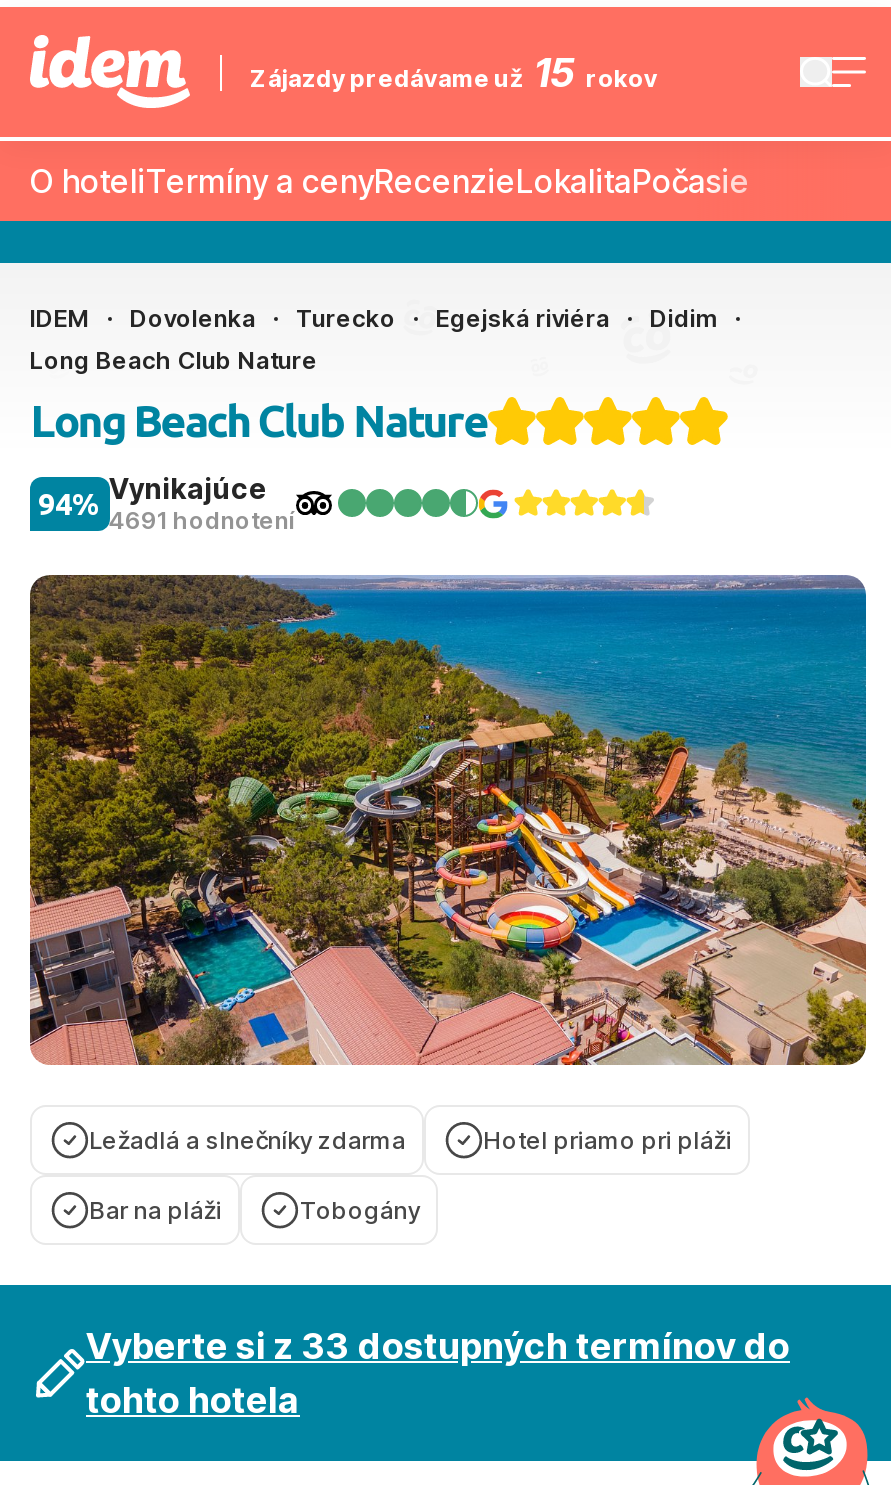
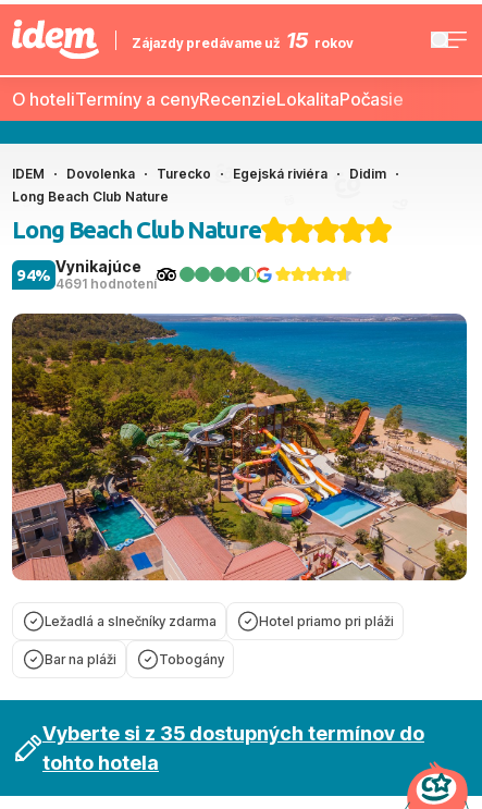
[86,1325,790,1367] Vyberte si z 33 dostupných termínov do -> [42,722,424,745] Vyberte si z 35 dostupných termínov do

